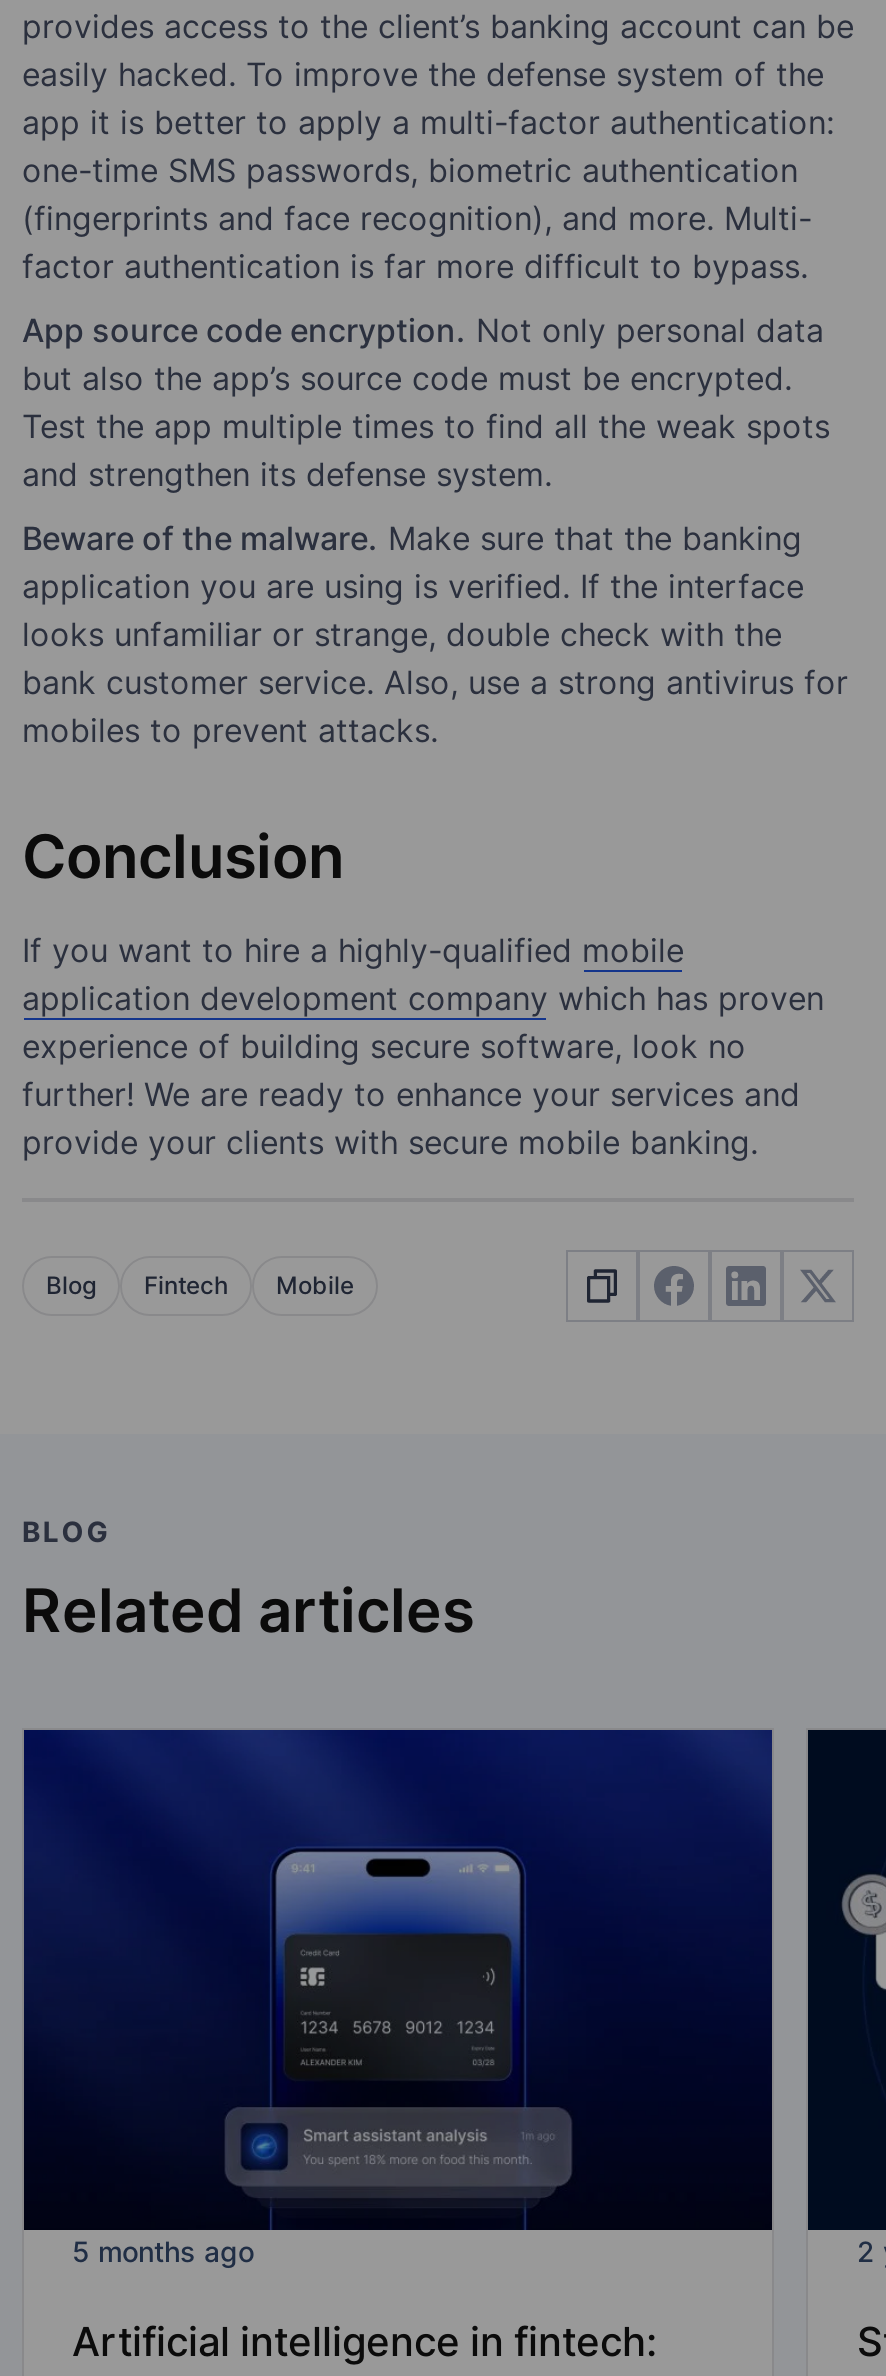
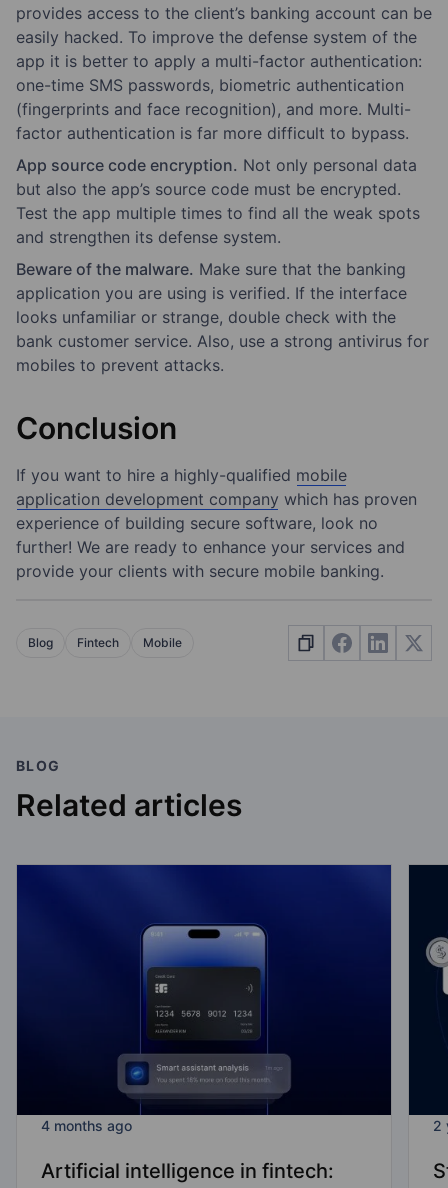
[72,2234,254,2268] 5 months ago -> [41,1117,132,1134] 4 months ago

